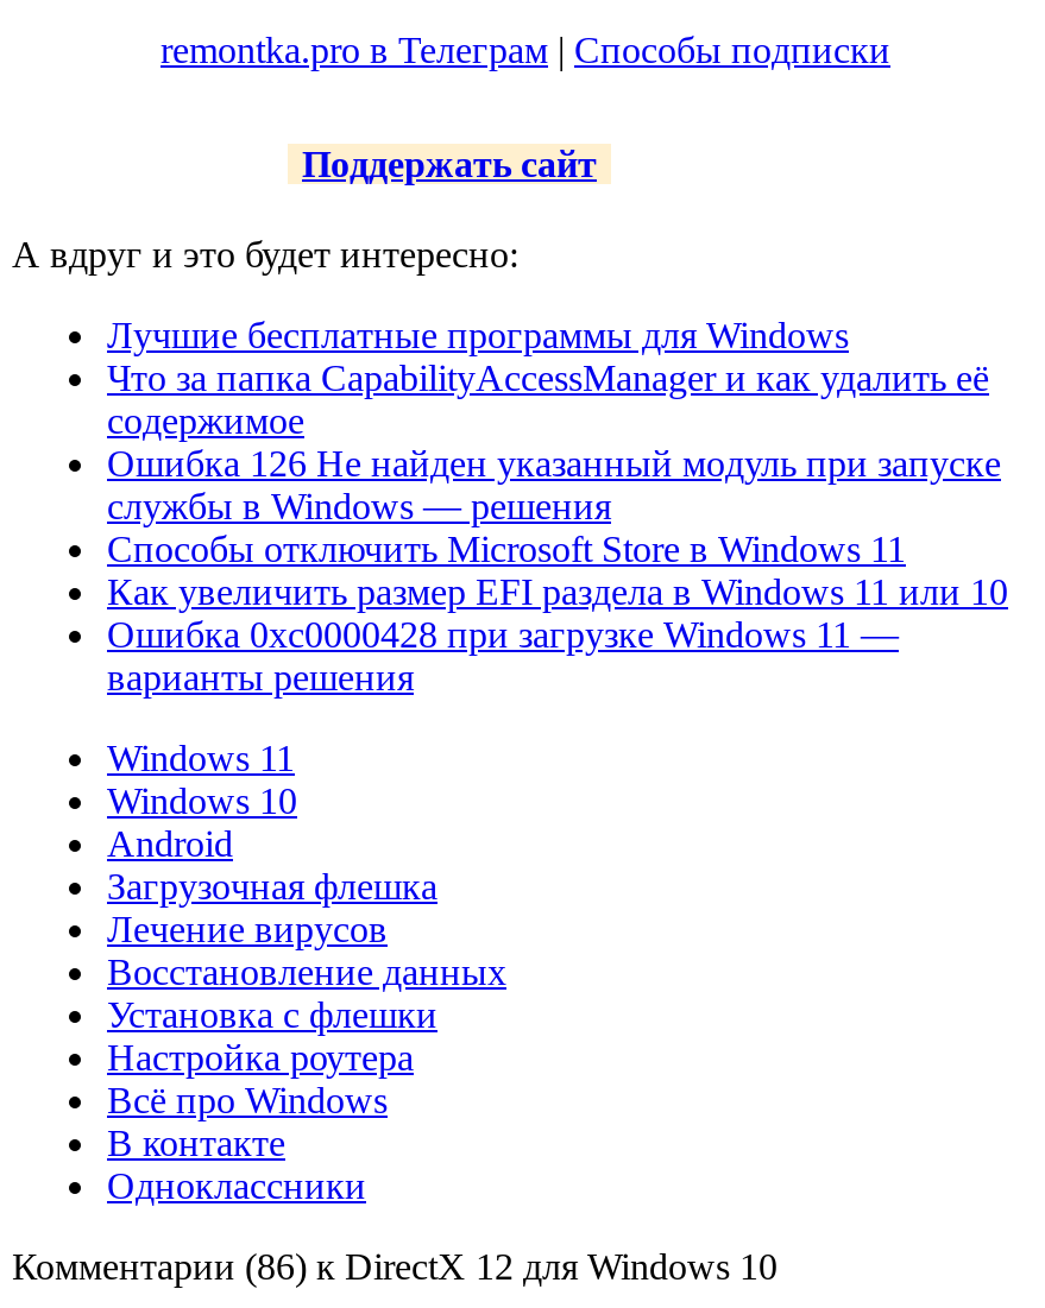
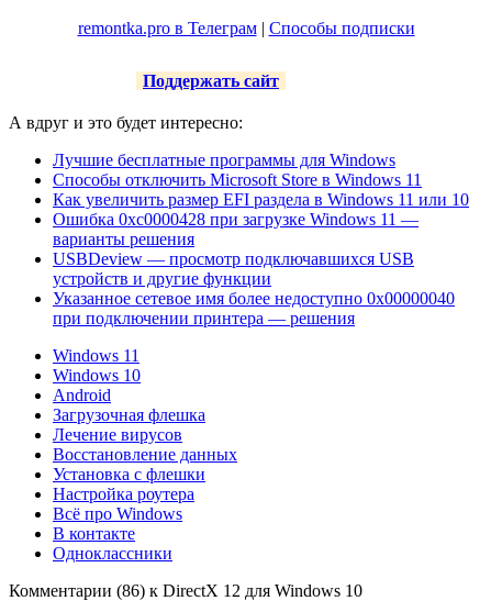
[107,358,1001,526] Что за папка CapabilityAccessManager и как удалить её | содержимое | Ошибка 126 Не найден указанный модуль при запуске | службы в Windows — решения -> none
moved [107,529,1008,697] -> [53,170,469,248]: Способы отключить Microsoft Store в Windows 11 | Как увеличить размер EFI раздела в Windows 11 или 10 | Ошибка 0xc0000428 при загрузке Windows 11 — | варианты решения
none -> [53,249,455,327] USBDeview — просмотр подключавшихся USB | устройств и другие функции | Указанное сетевое имя более недоступно 0x00000040 | при подключении принтера — решения

